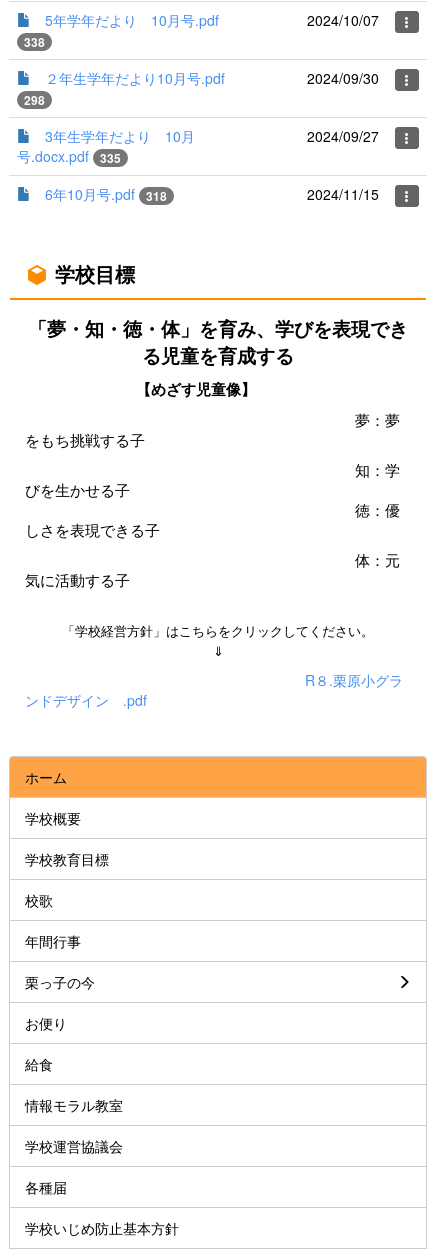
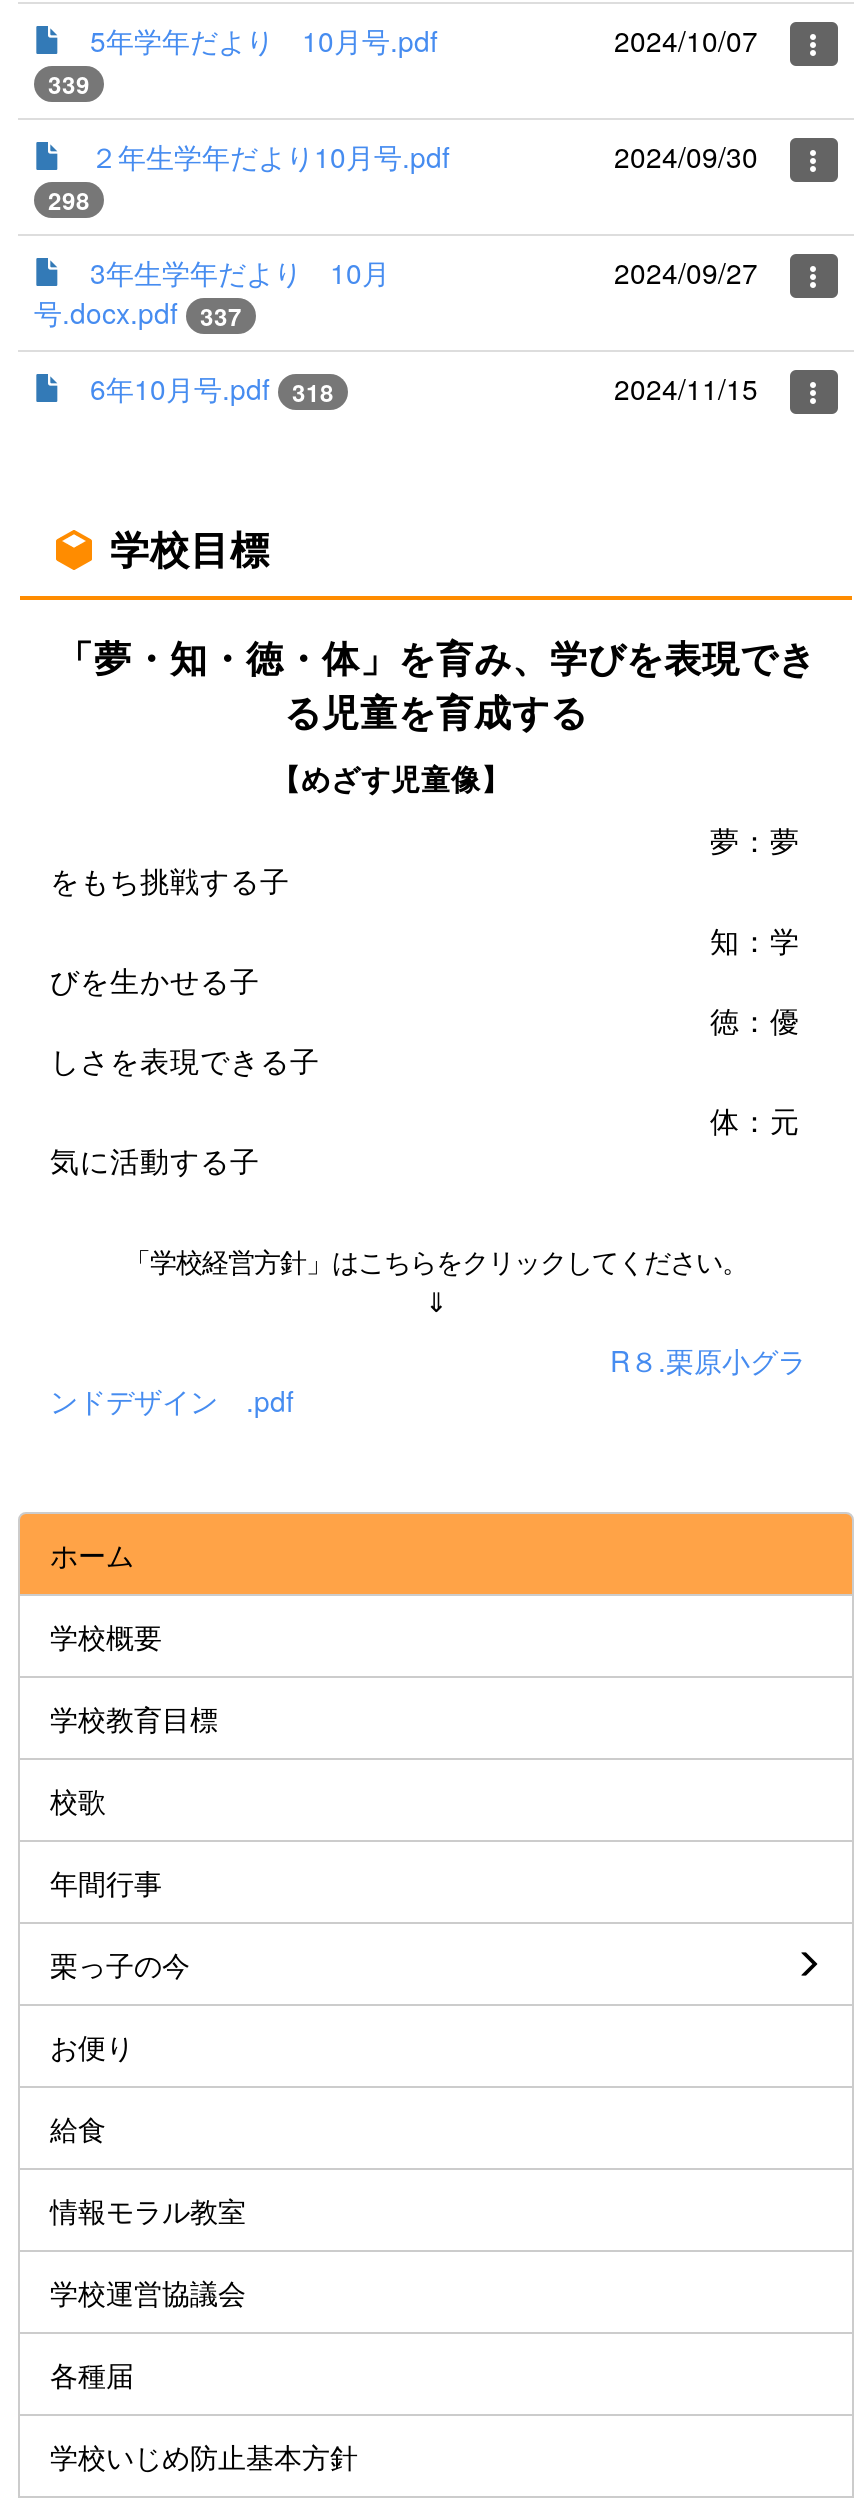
[24,33,45,51] 338 -> [48,67,90,103] 339
[17,146,121,167] 号.docx.pdf 335 -> [34,292,242,335] 号.docx.pdf 337

